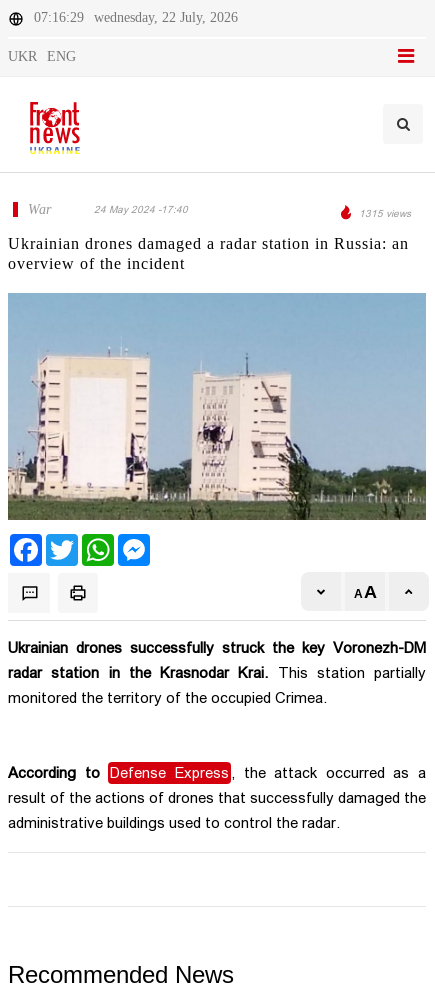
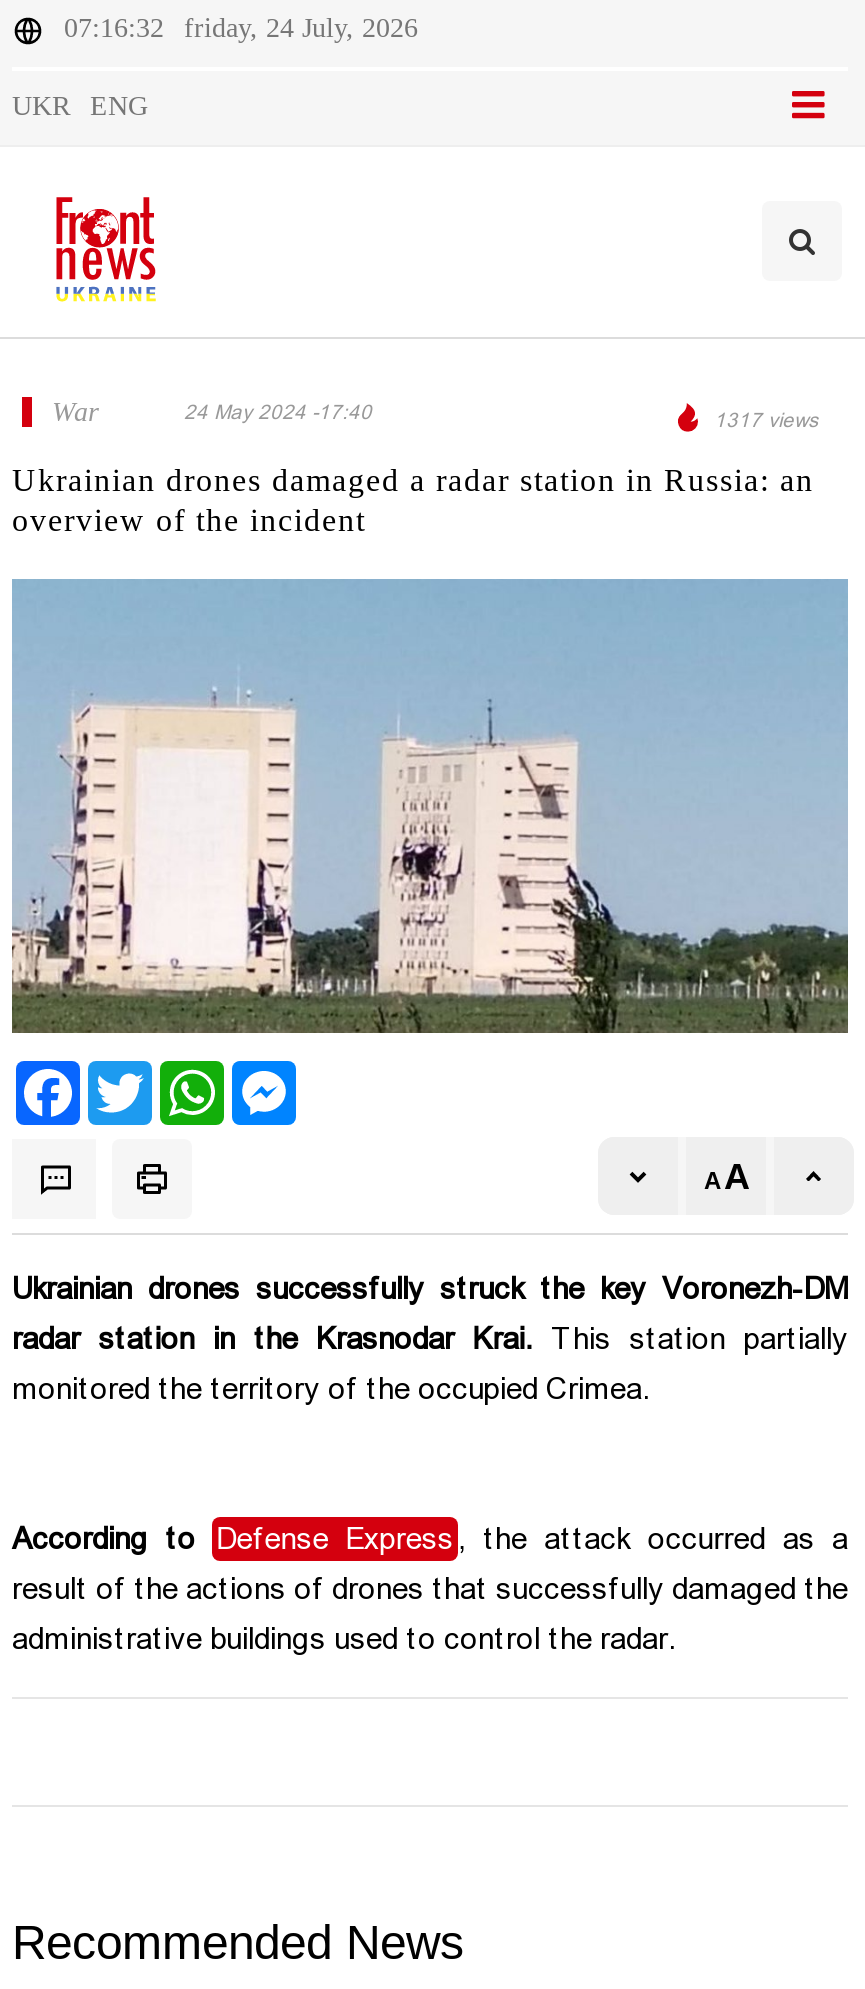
[34,10,84,25] 07:16:29 -> [64,13,164,43] 07:16:32
[94,10,238,25] wednesday, 22 July, 2026 -> [184,13,418,43] friday, 24 July, 2026
[359,207,411,220] 1315 views -> [714,407,818,433] 1317 views

